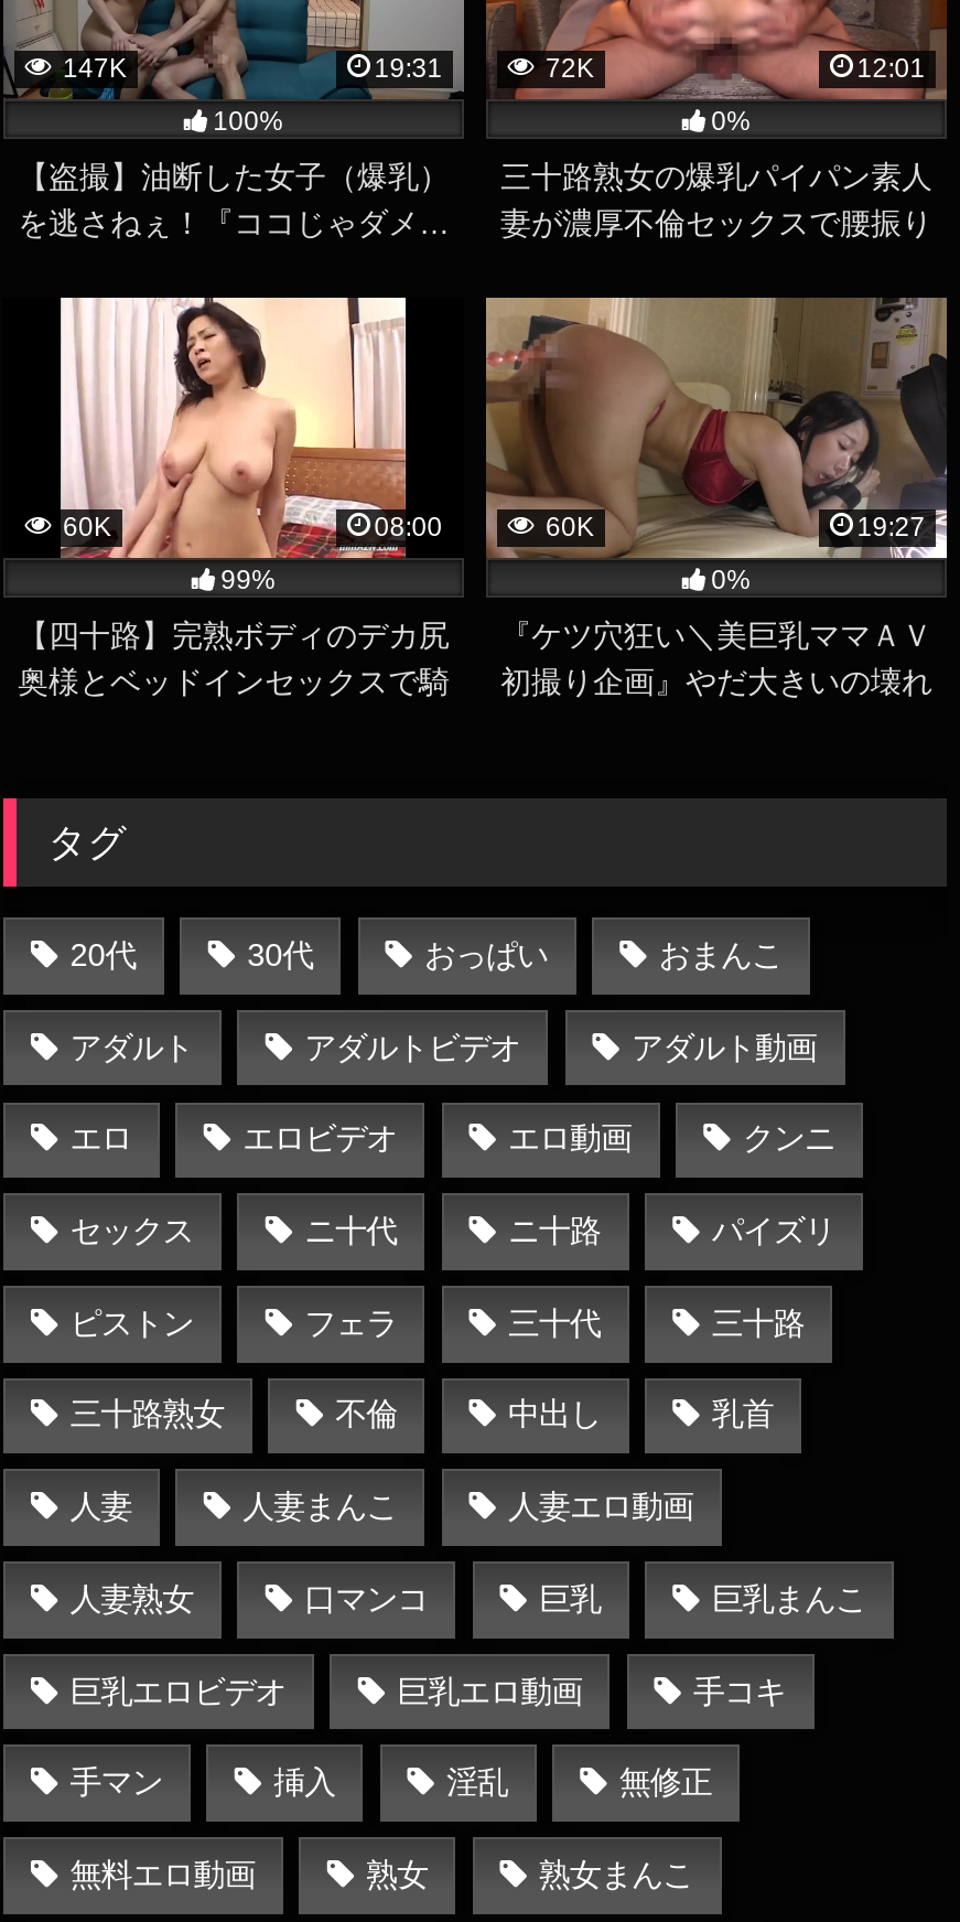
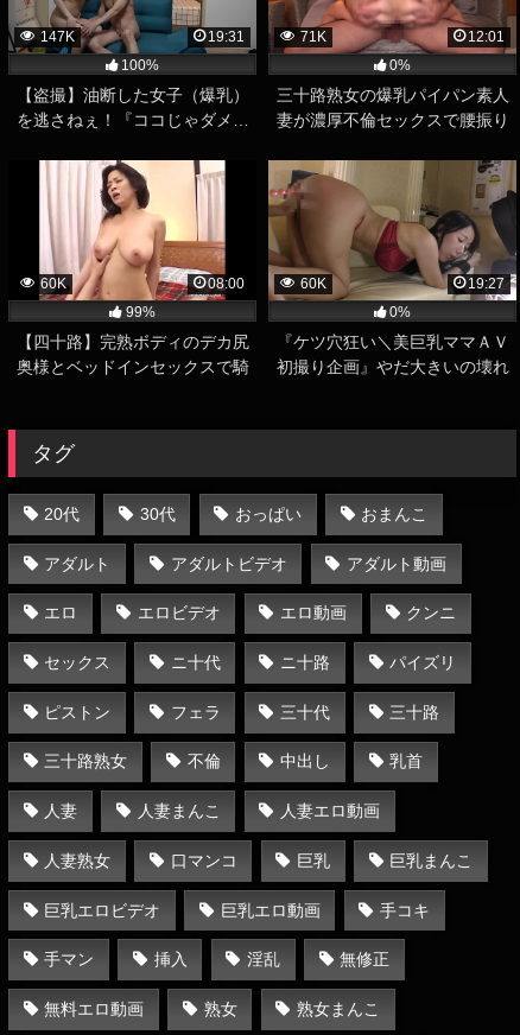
[539,54,594,85] 72K -> [297,29,326,46] 71K

